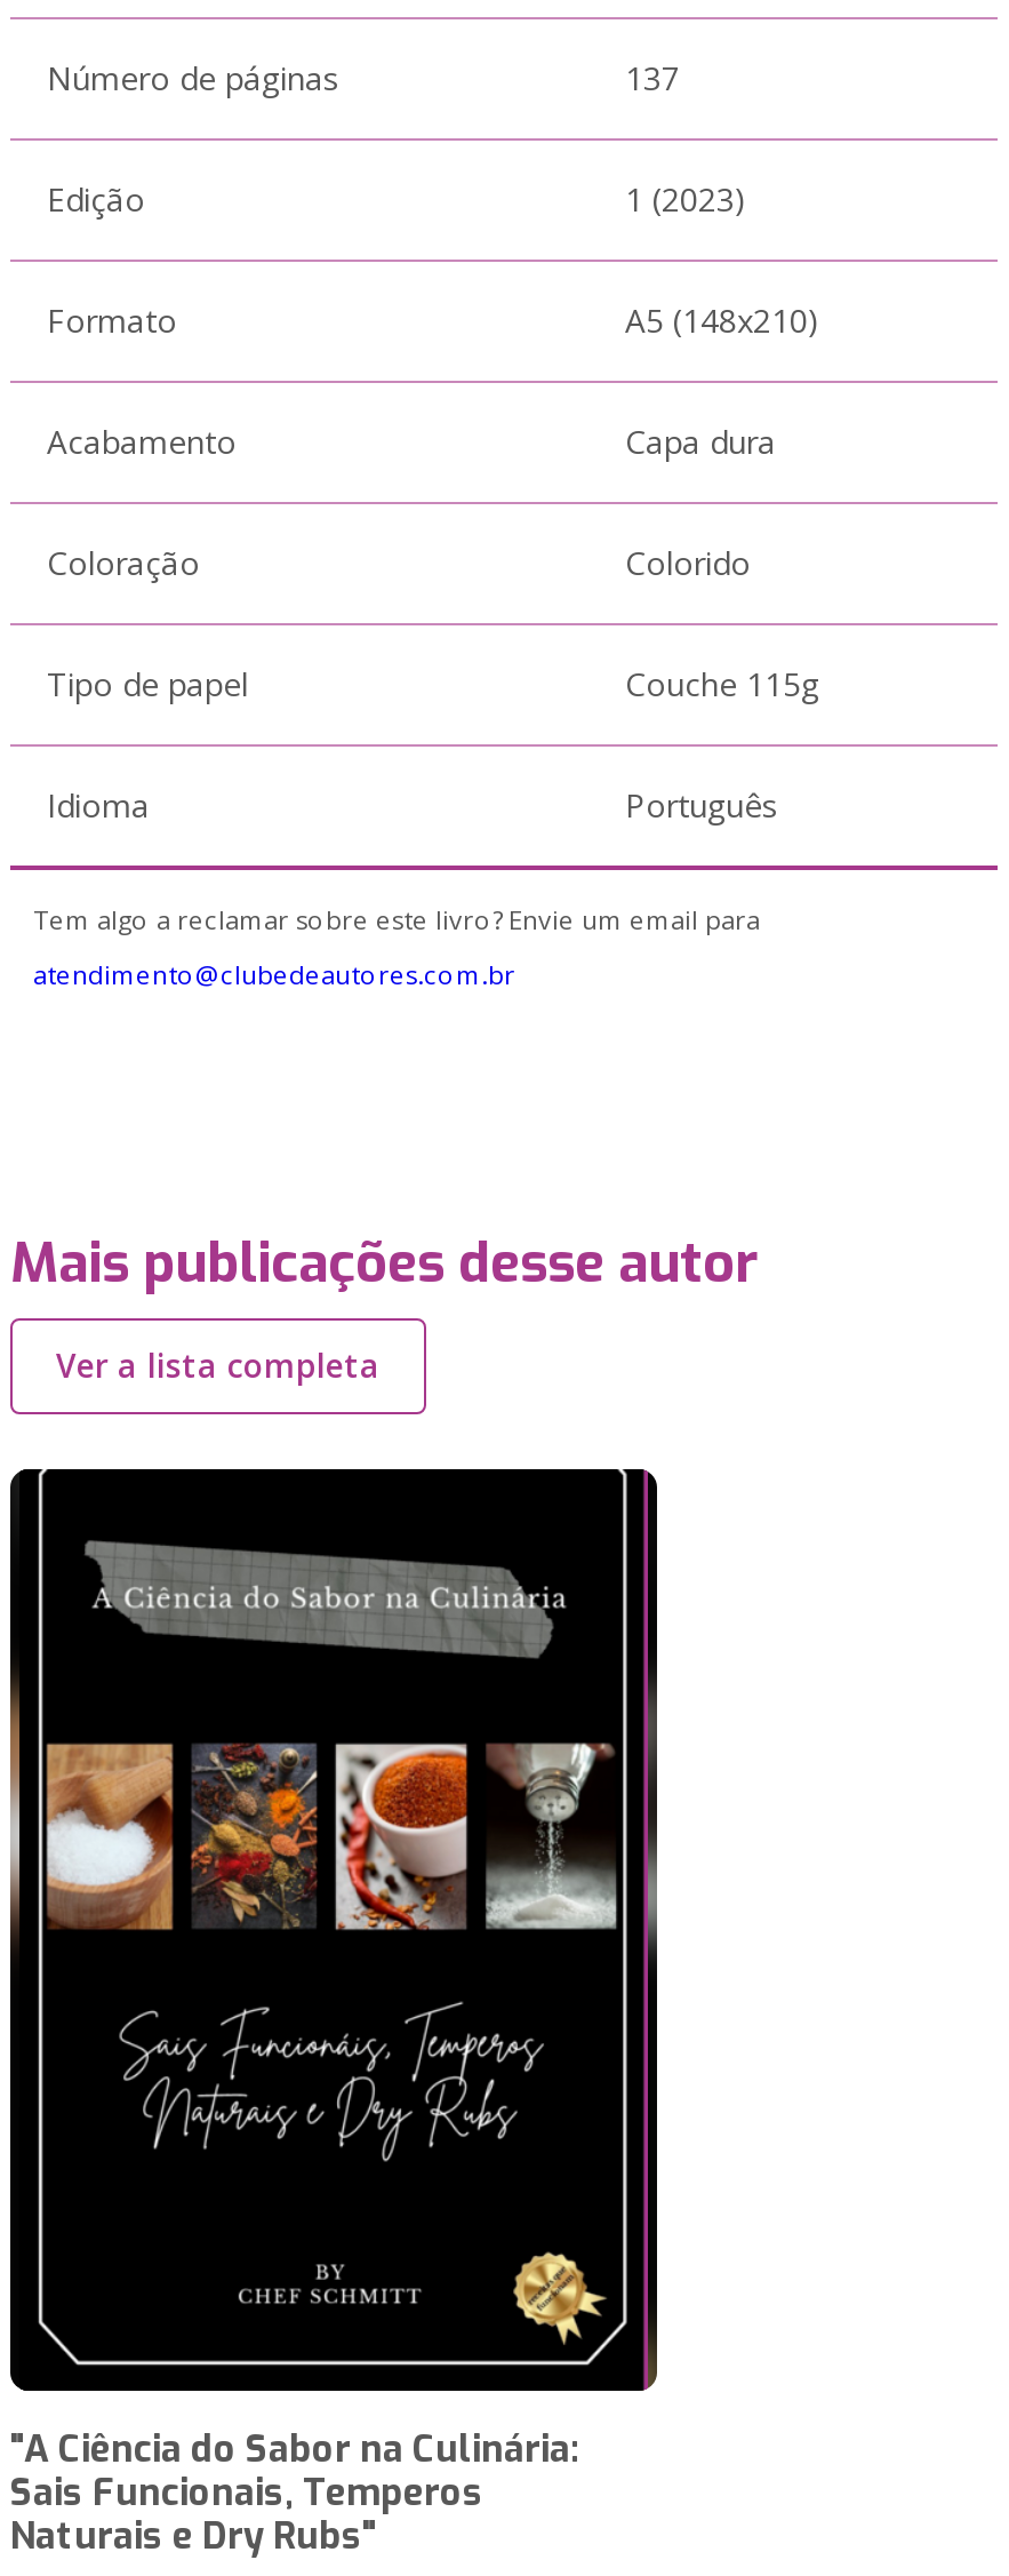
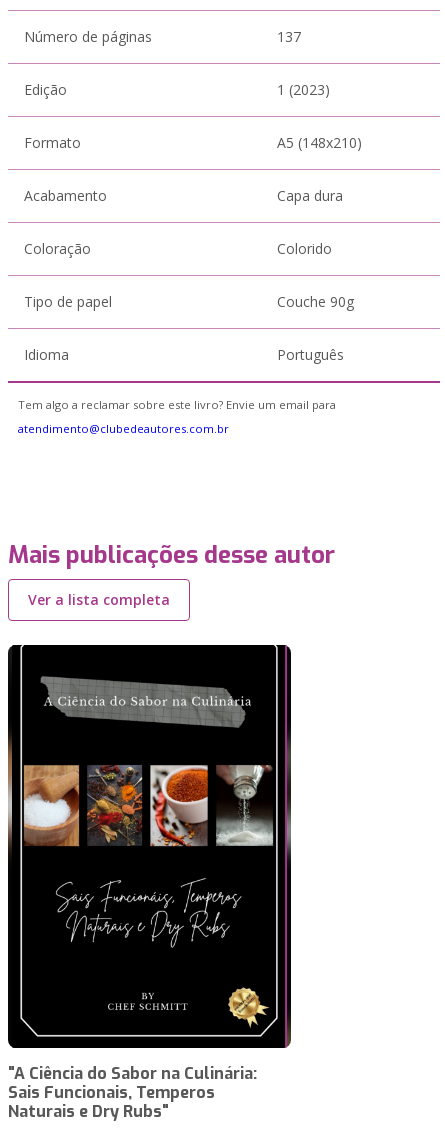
[625,662,819,705] Couche 115g -> [277,292,354,311] Couche 90g

